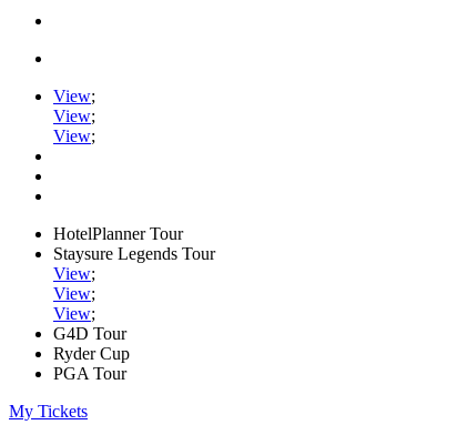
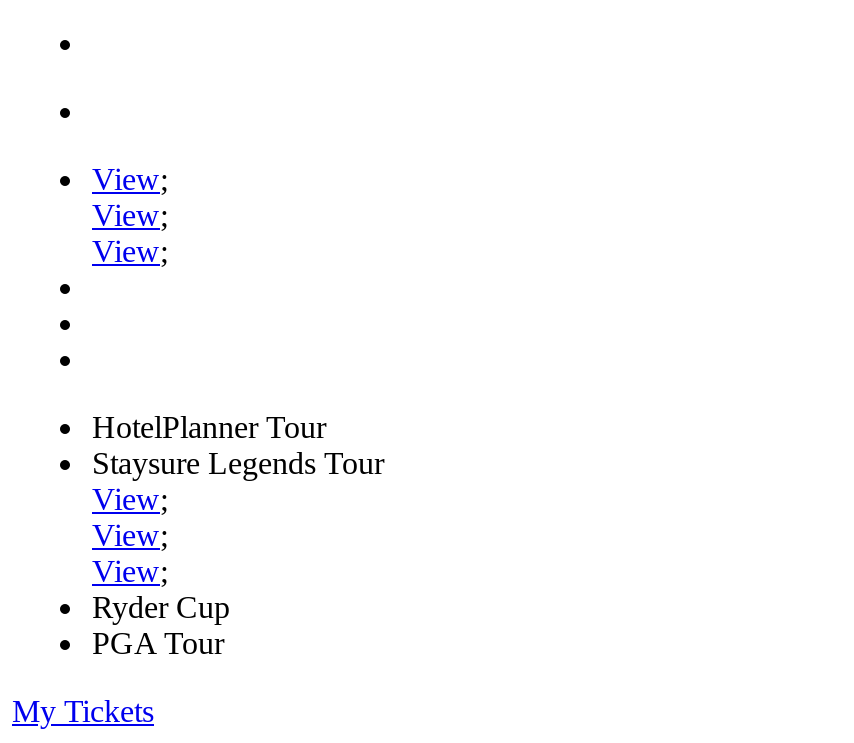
[53,324,126,343] G4D Tour -> none

